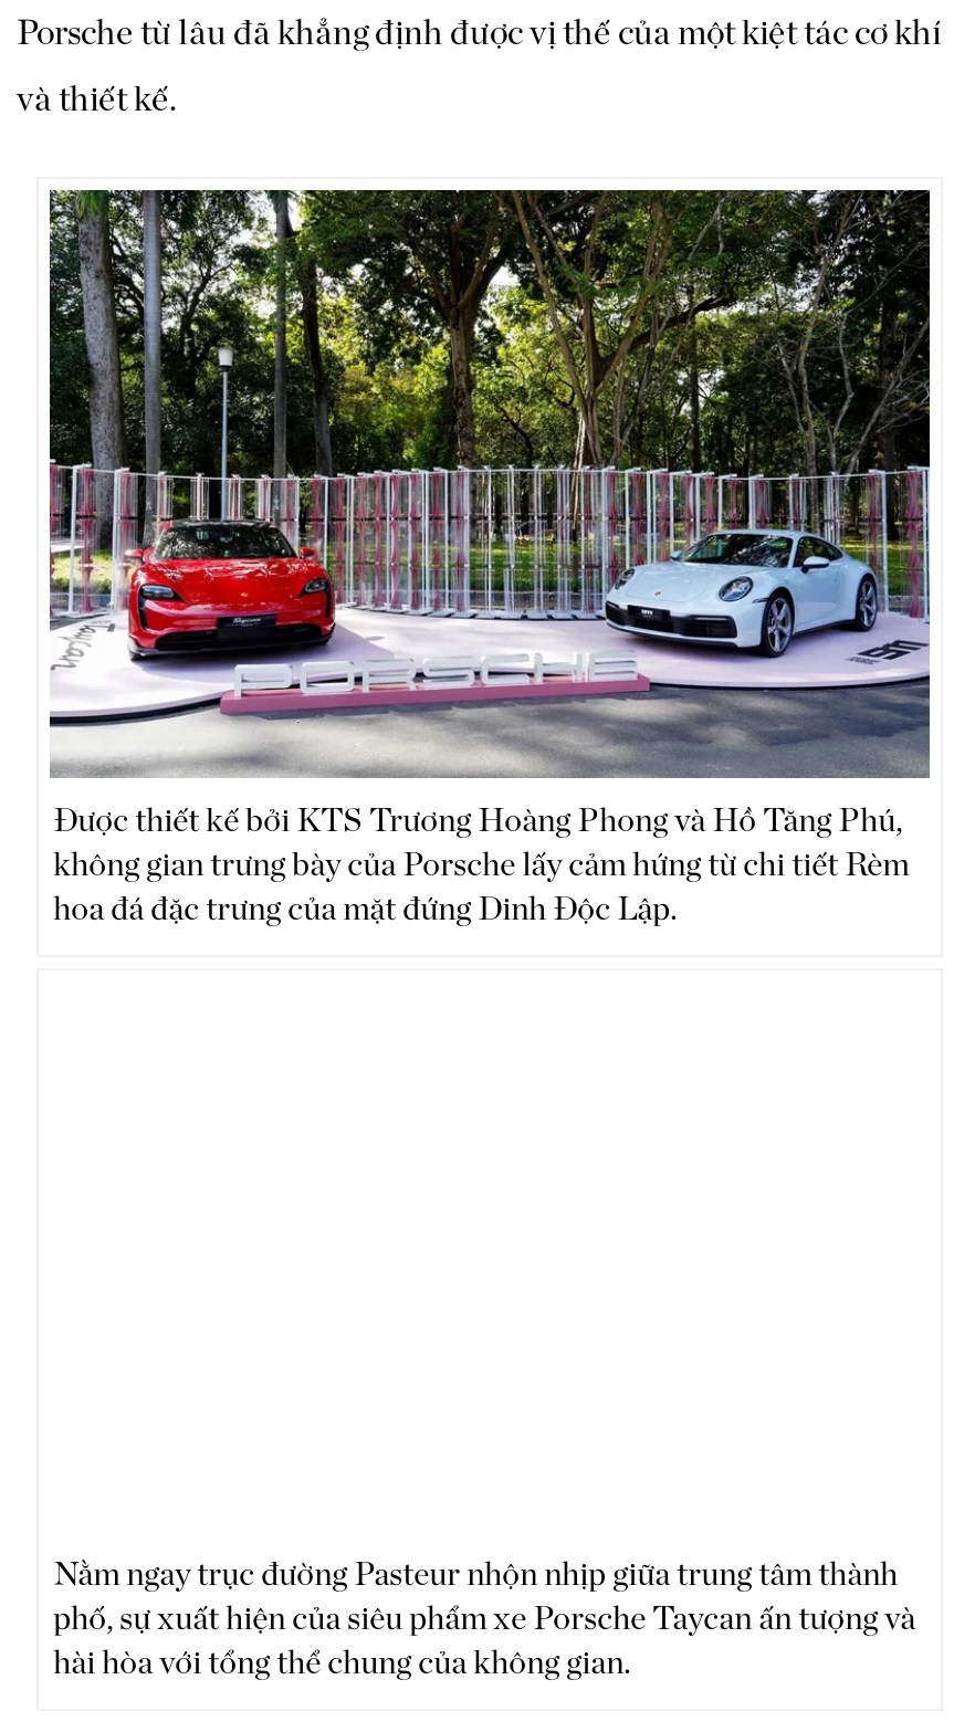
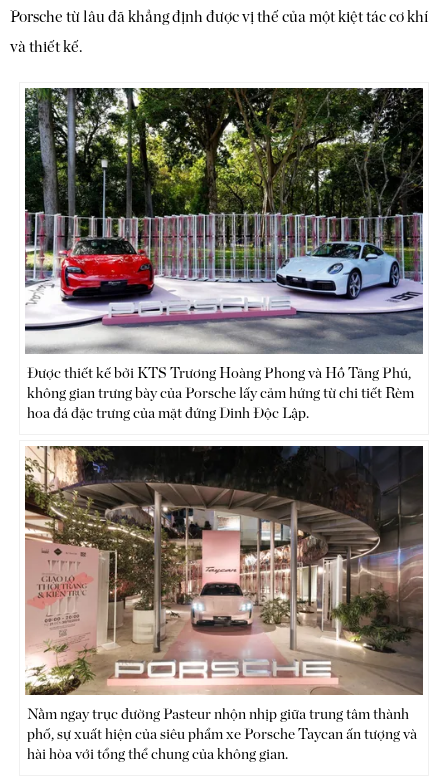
none -> [24,445,424,696] [image]

